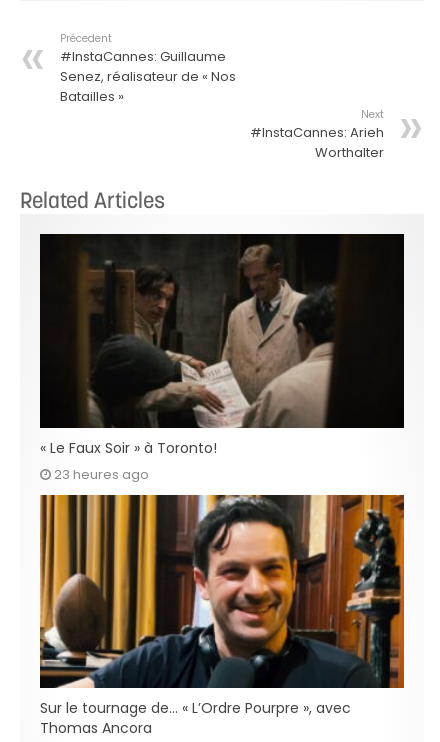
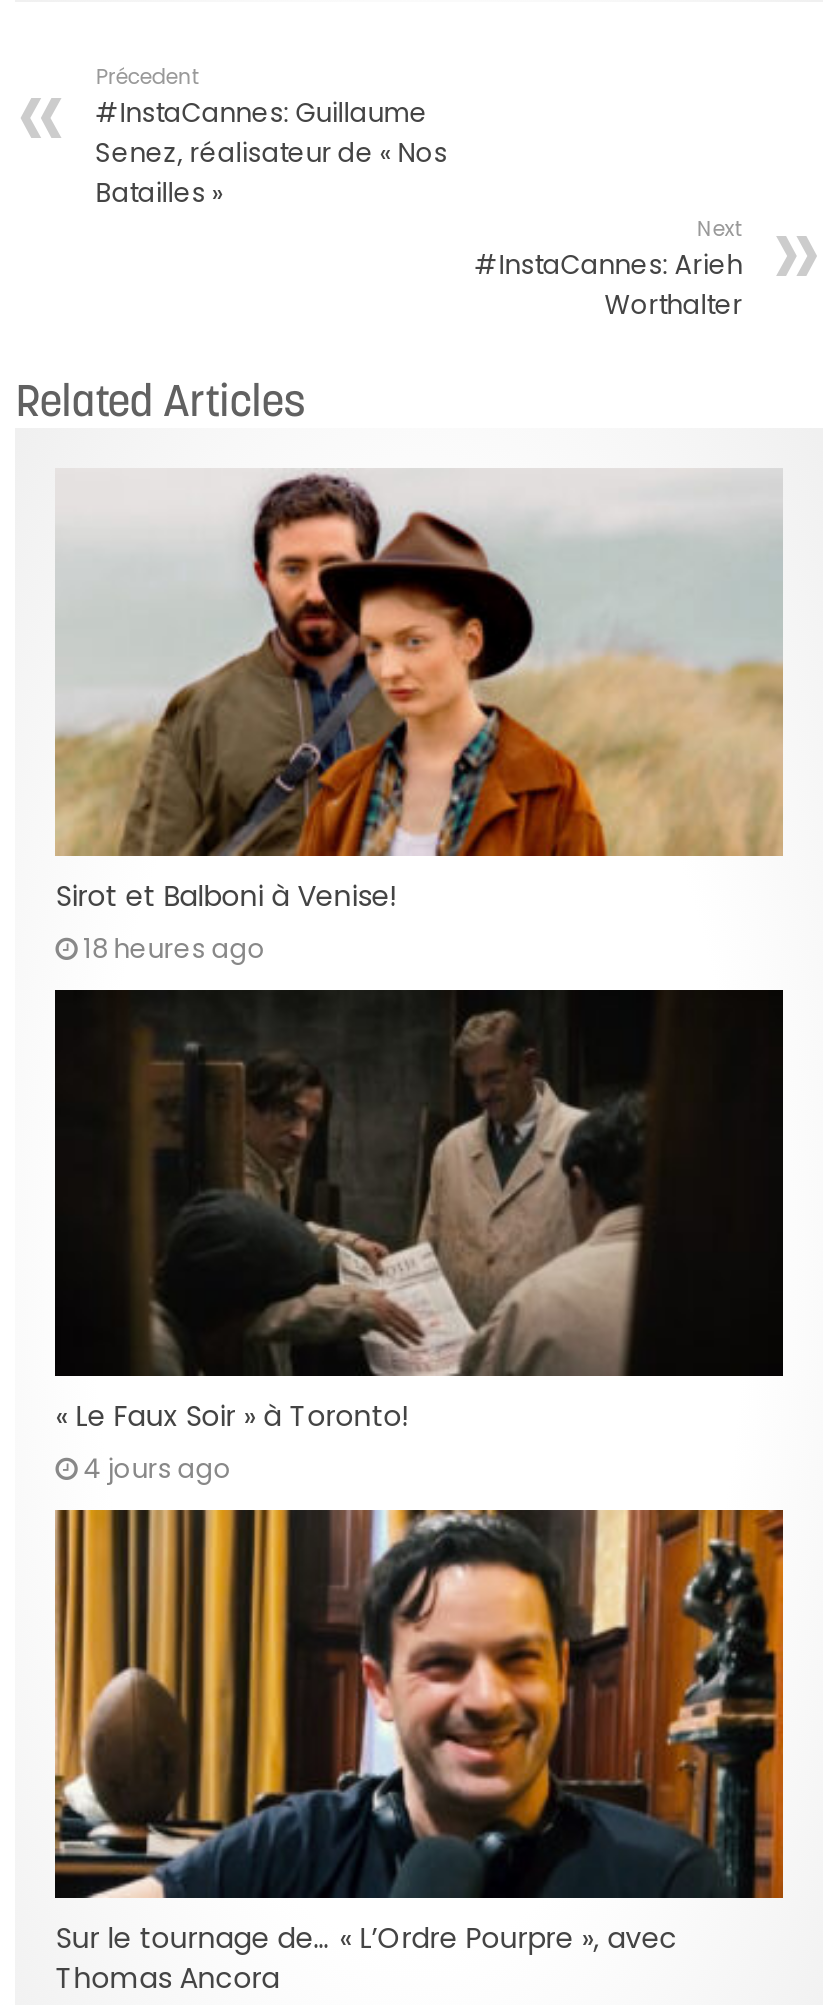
none -> [55,468,785,967] [image] | Sirot et Balboni à Venise! | 18 heures ago
[54,465,149,484] 23 heures ago -> [83,1450,231,1488] 4 jours ago

